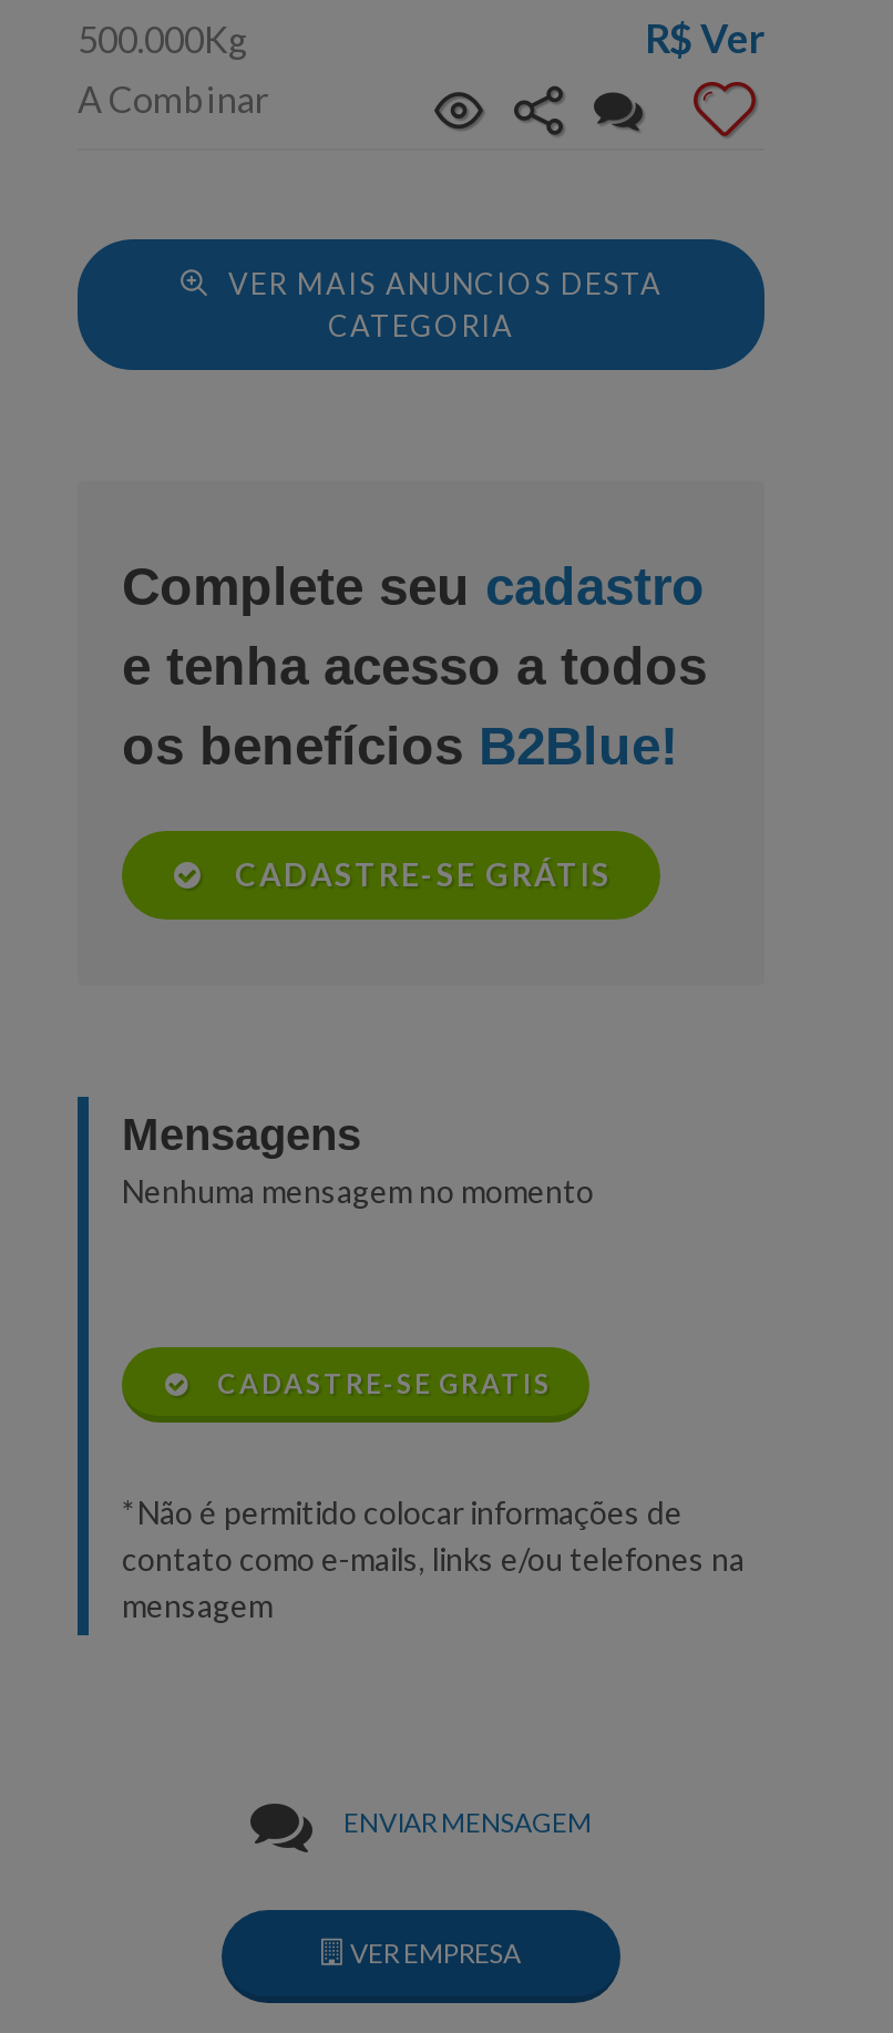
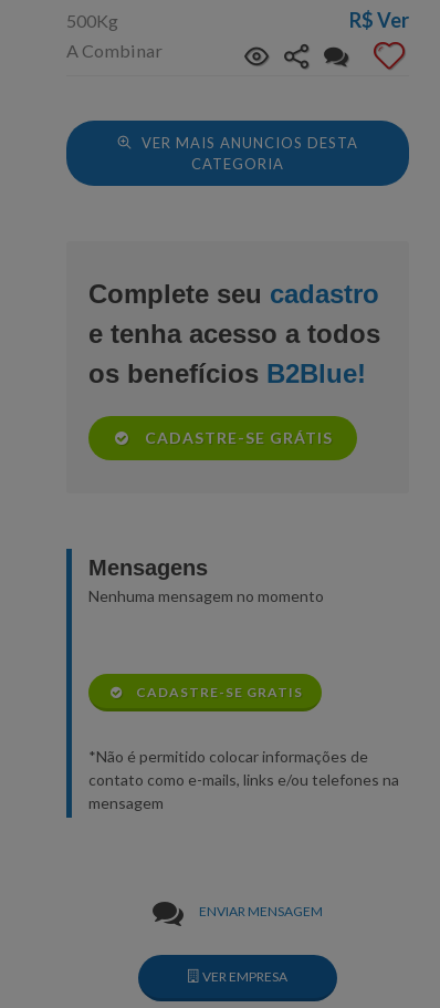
[78,18,248,60] 500.000Kg -> [66,10,118,31] 500Kg

